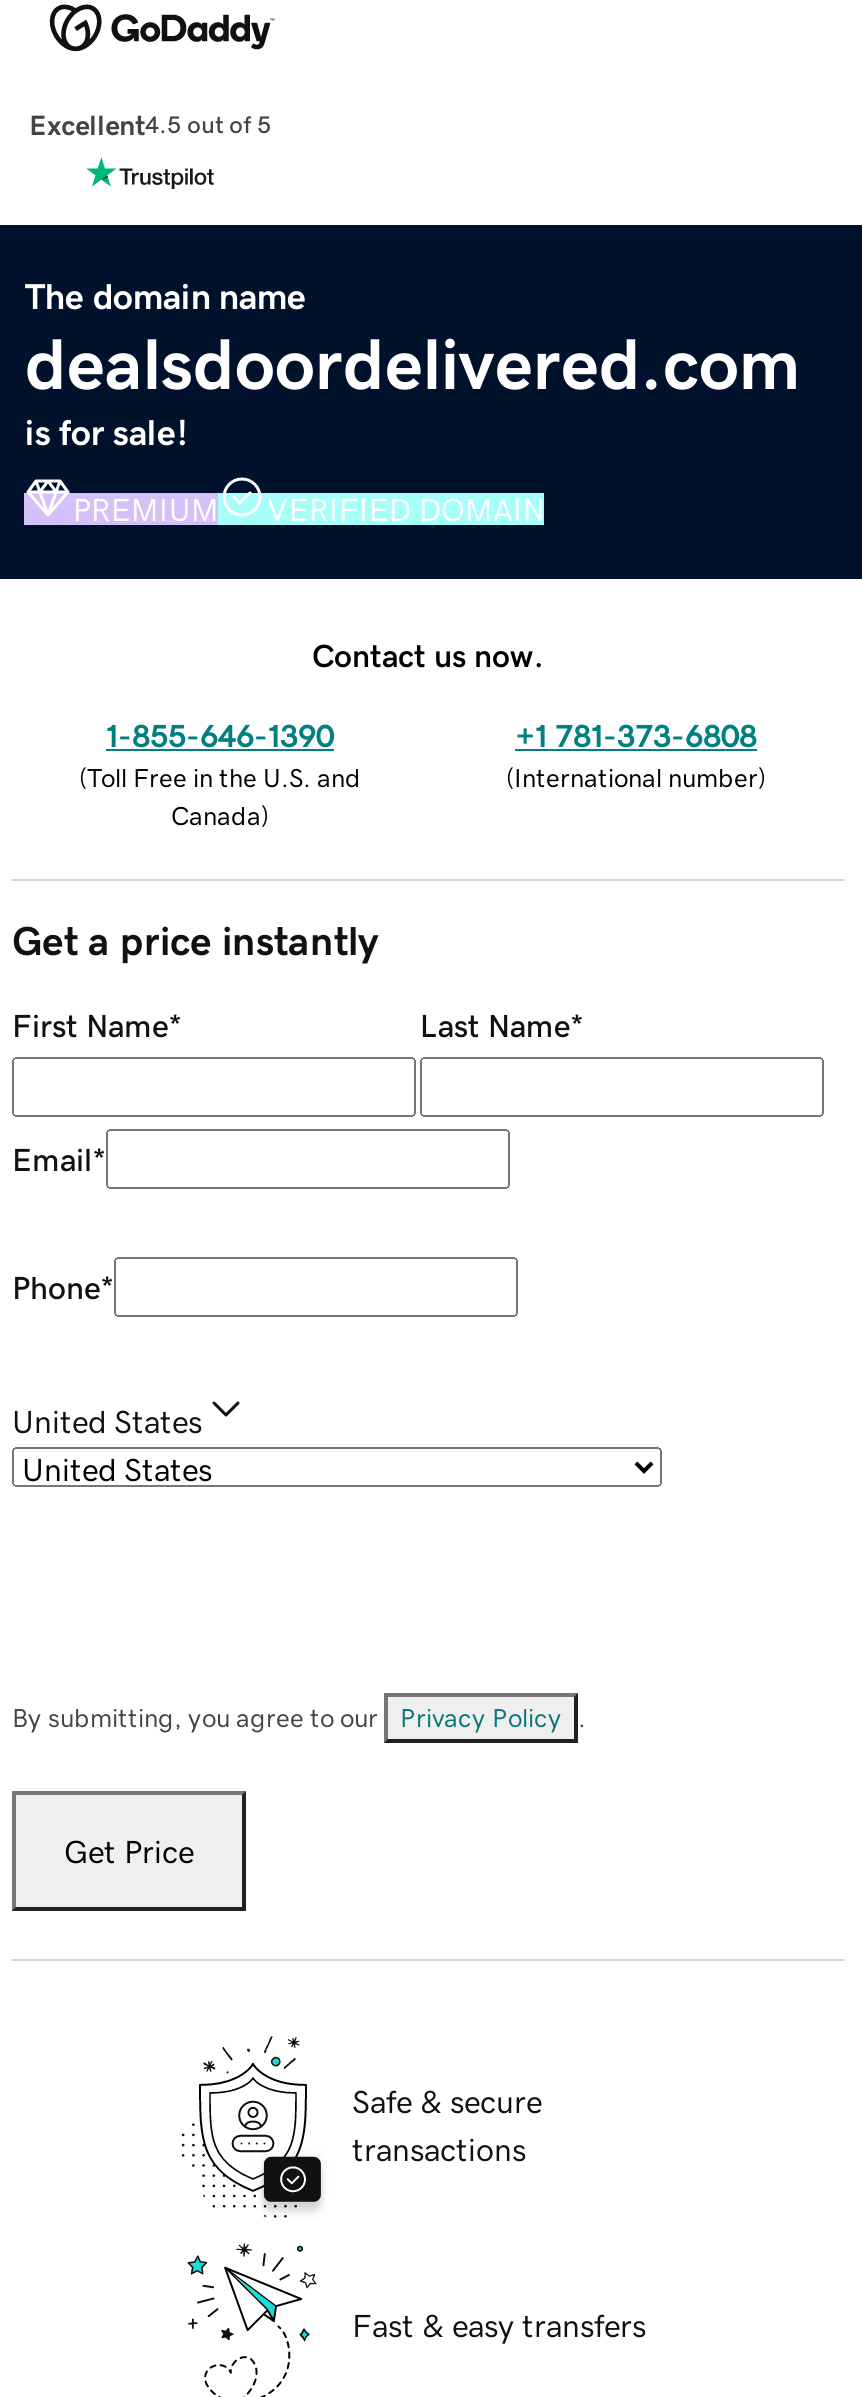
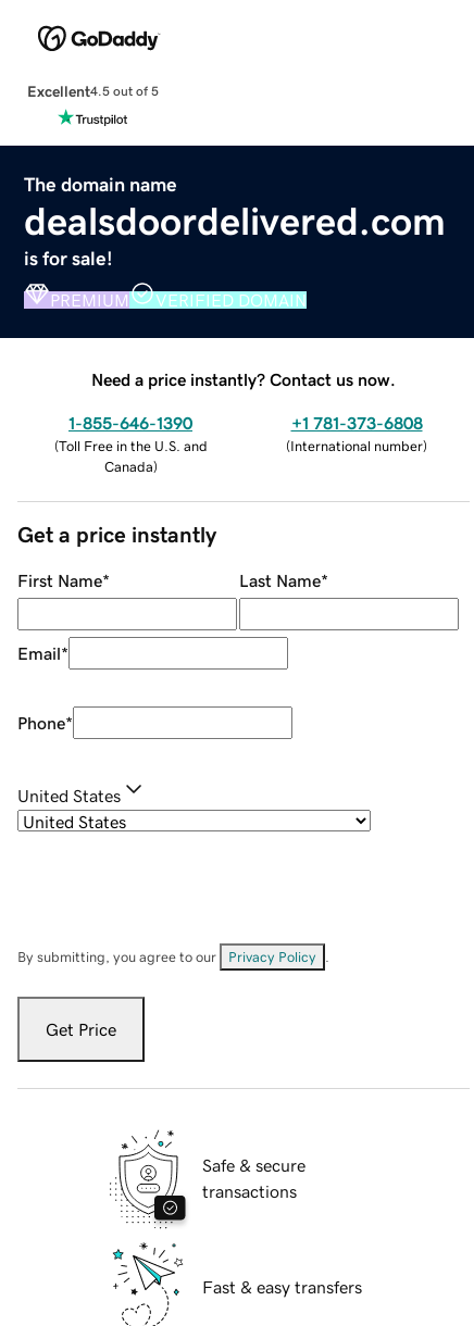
[312,638,544,670] Contact us now. -> [91,370,396,388] Need a price instantly? Contact us now.

